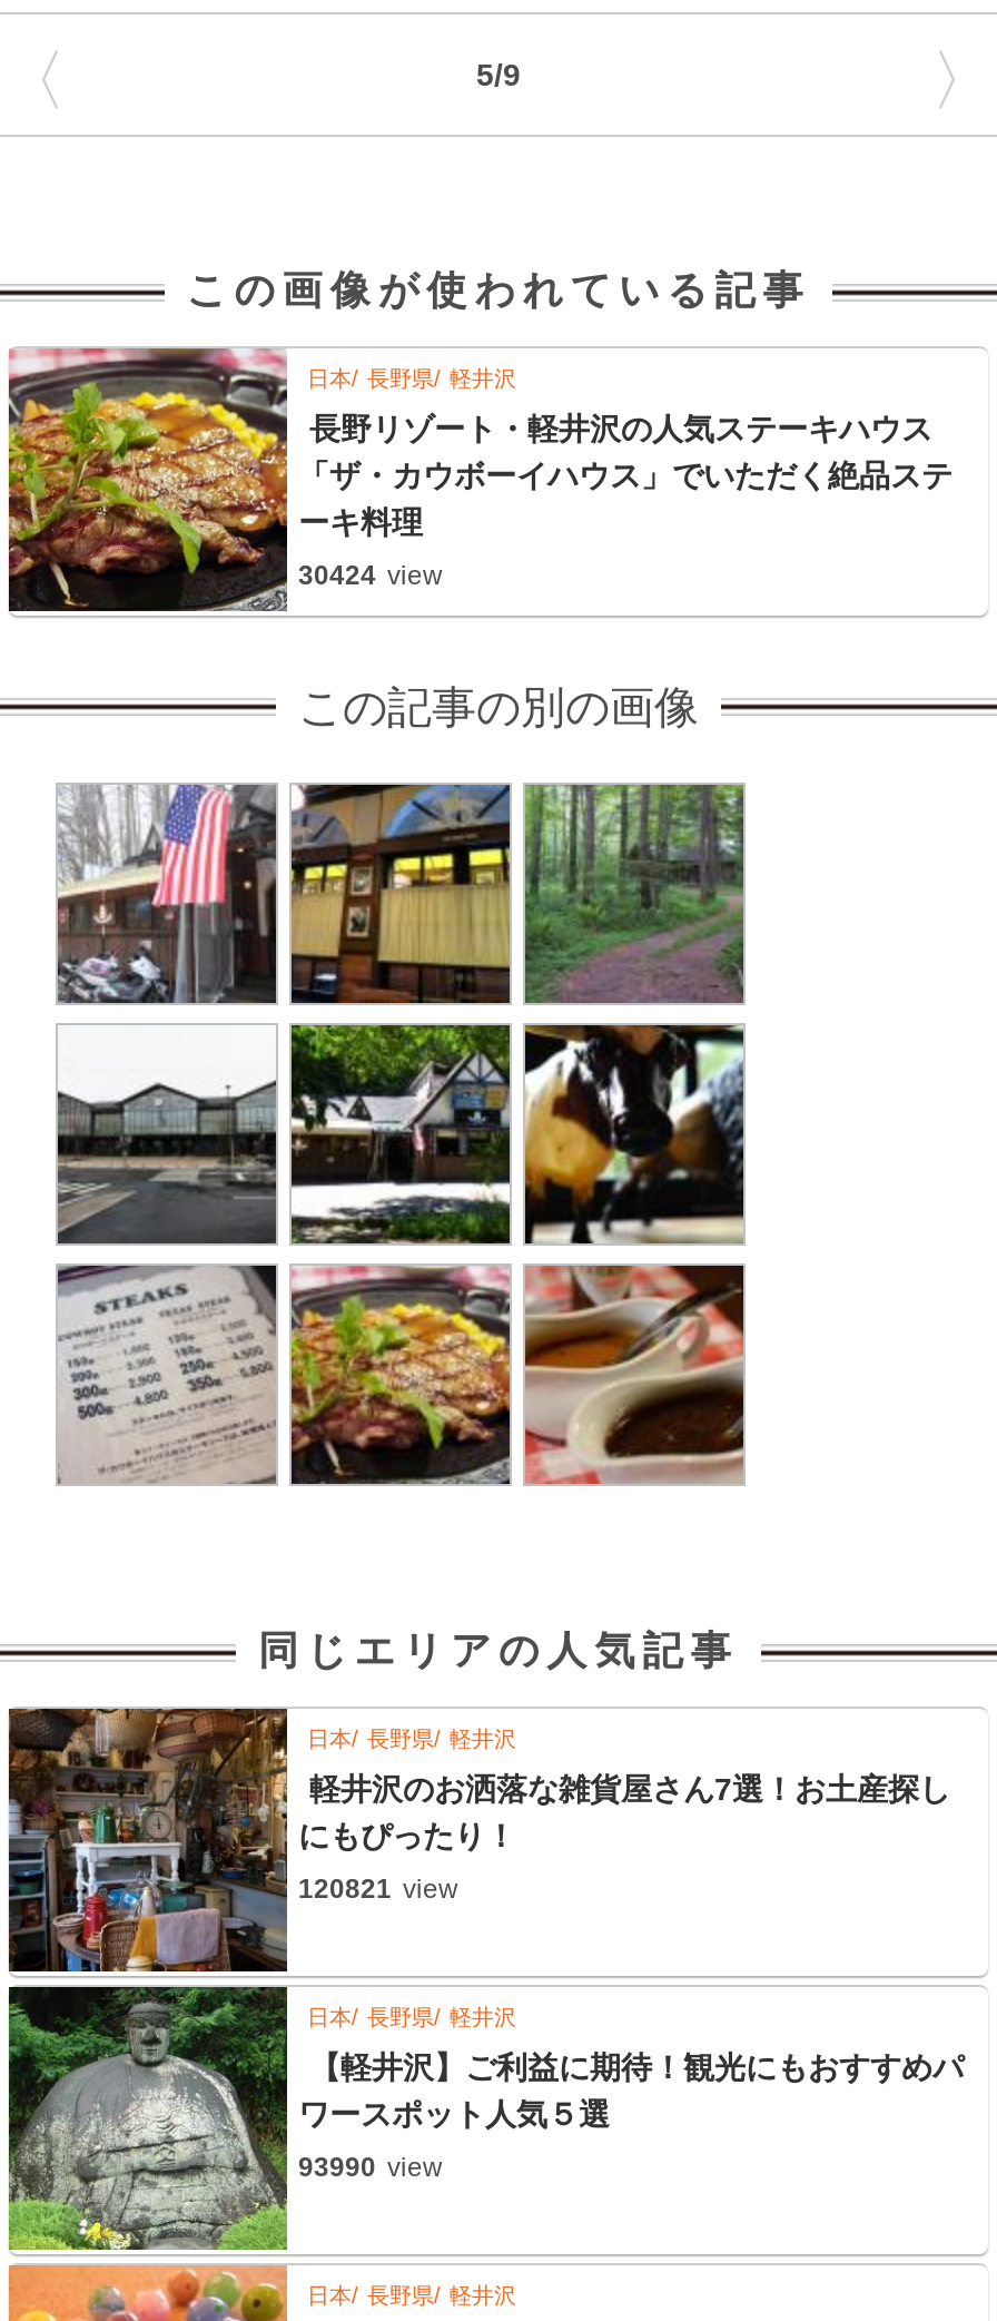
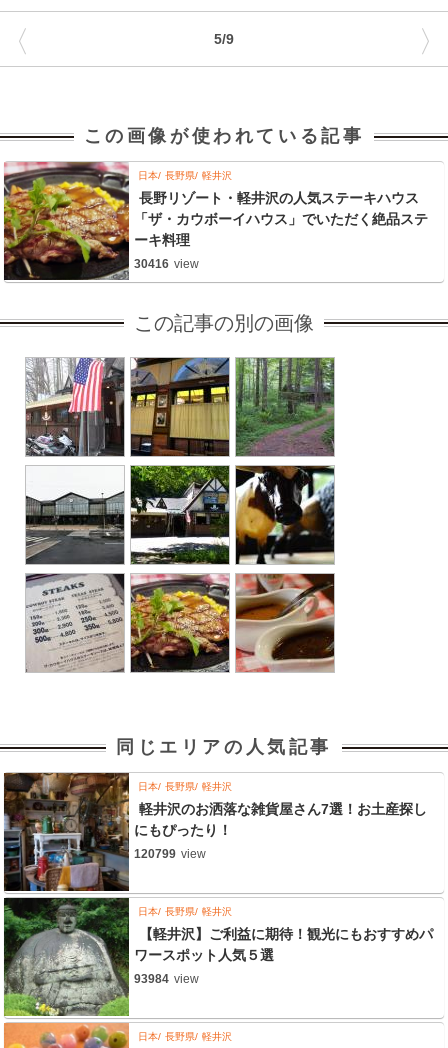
[298,560,443,591] 30424 view -> [134,257,199,271] 30416 view
[298,1873,458,1905] 120821 view -> [134,847,206,861] 120799 view
[298,2152,443,2183] 93990 view -> [134,972,199,986] 93984 view

